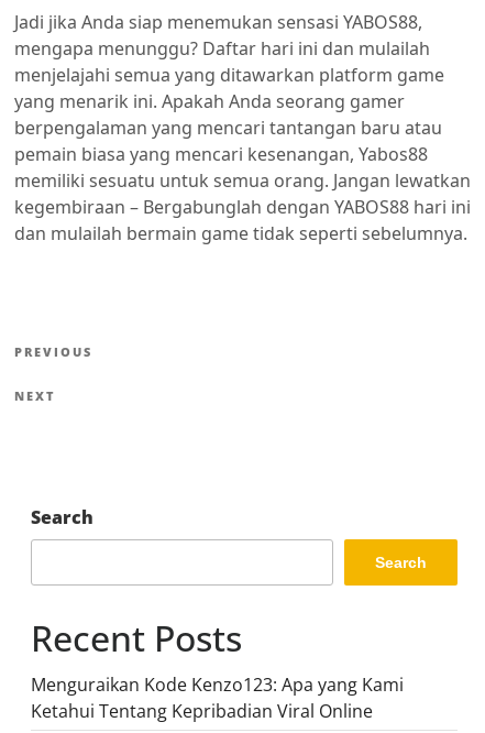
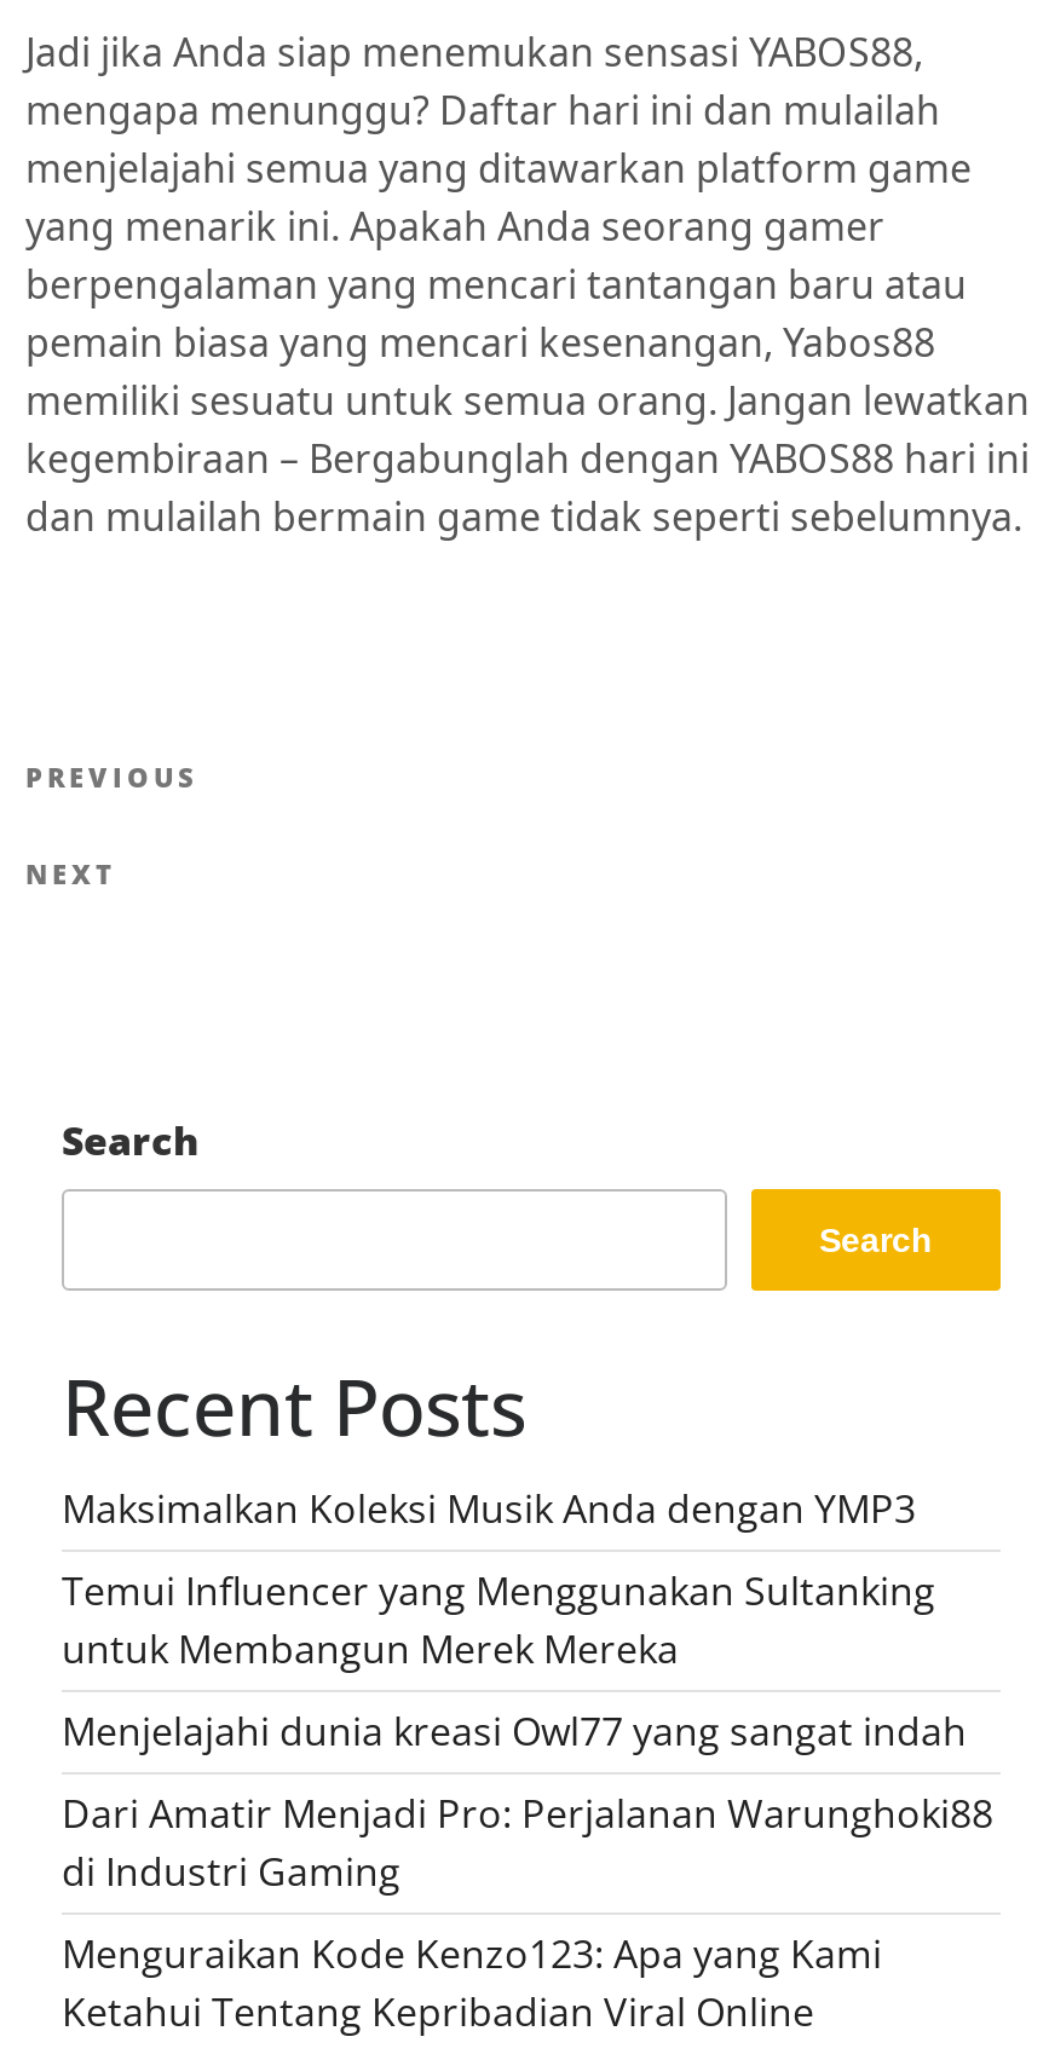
none -> [62,1483,993,1899] Maksimalkan Koleksi Musik Anda dengan YMP3 | Temui Influencer yang Menggunakan Sultanking | untuk Membangun Merek Mereka | Menjelajahi dunia kreasi Owl77 yang sangat indah | Dari Amatir Menjadi Pro: Perjalanan Warunghoki88 | di Industri Gaming

